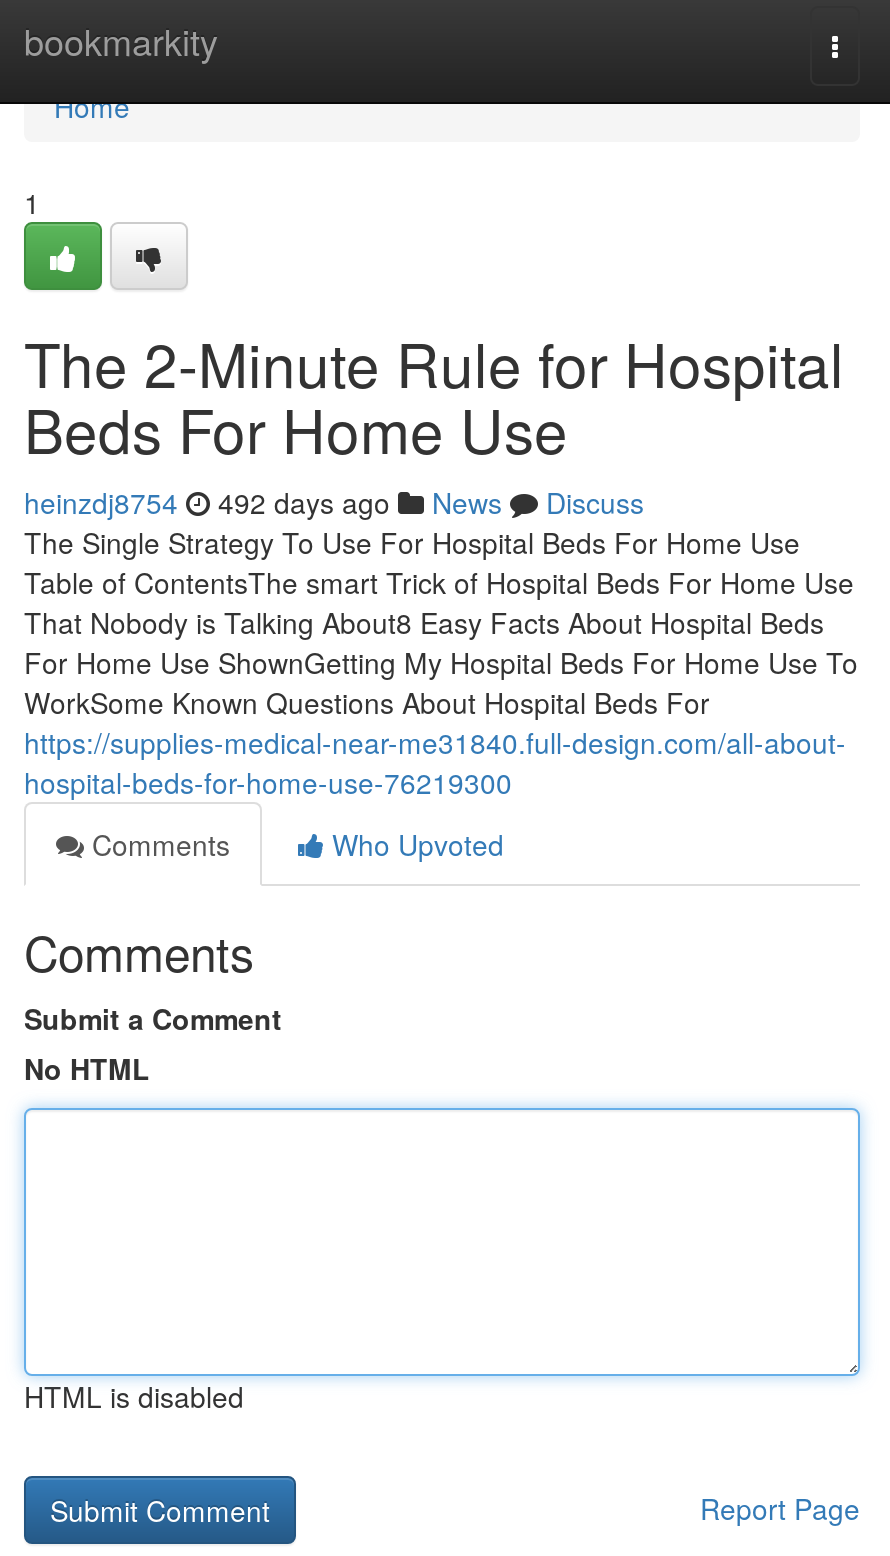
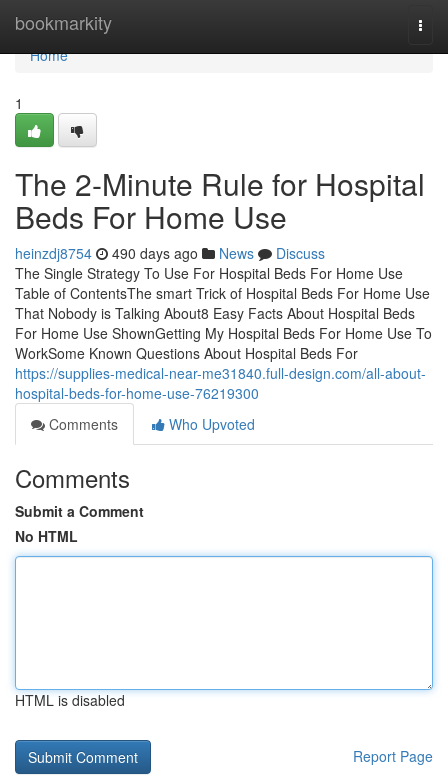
[24,482,644,522] heinzdj8754 492 days ago News Discuss -> [15,243,325,263] heinzdj8754 490 days ago News Discuss

